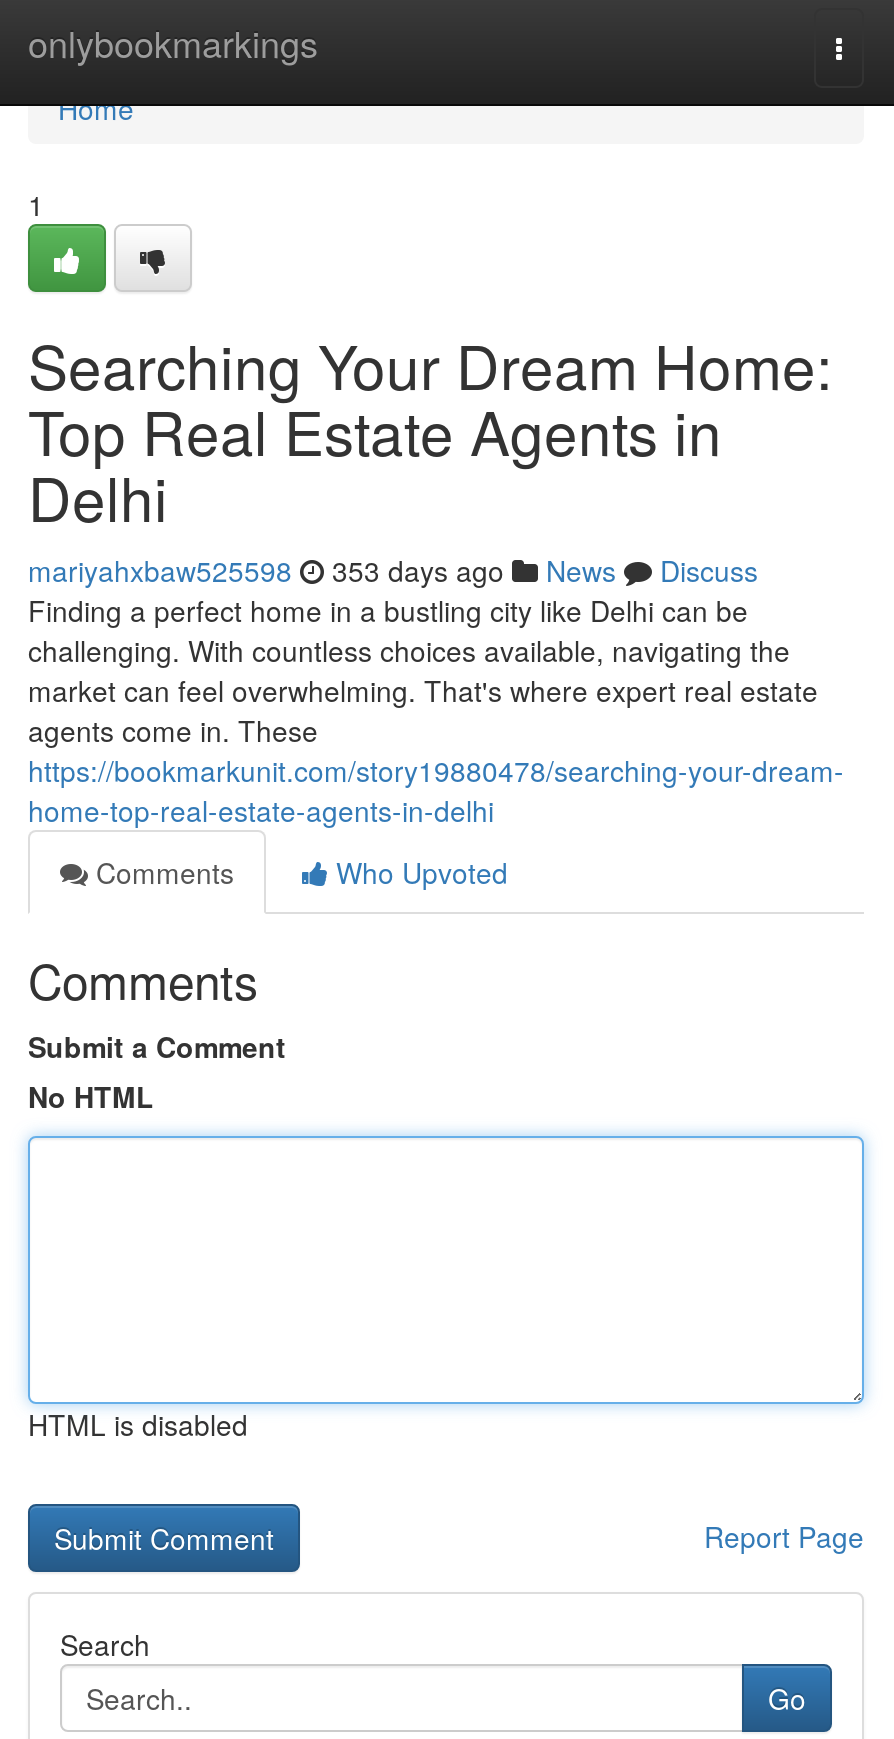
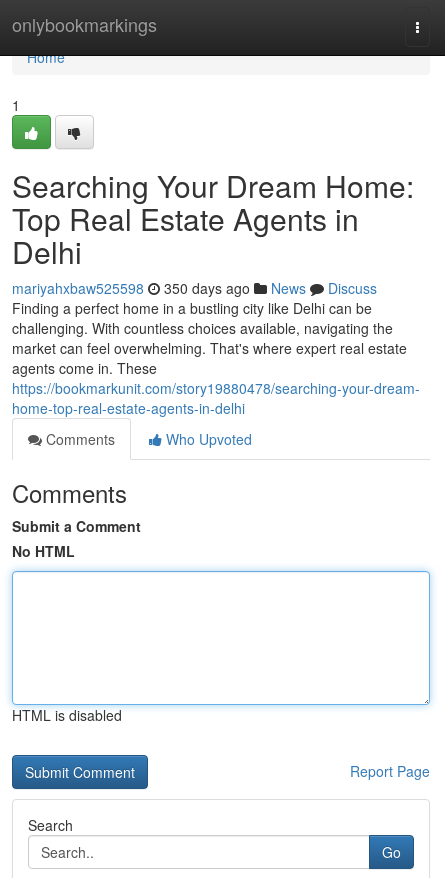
[28,550,758,590] mariyahxbaw525598 353 days ago News Discuss -> [12,278,377,298] mariyahxbaw525598 350 days ago News Discuss

